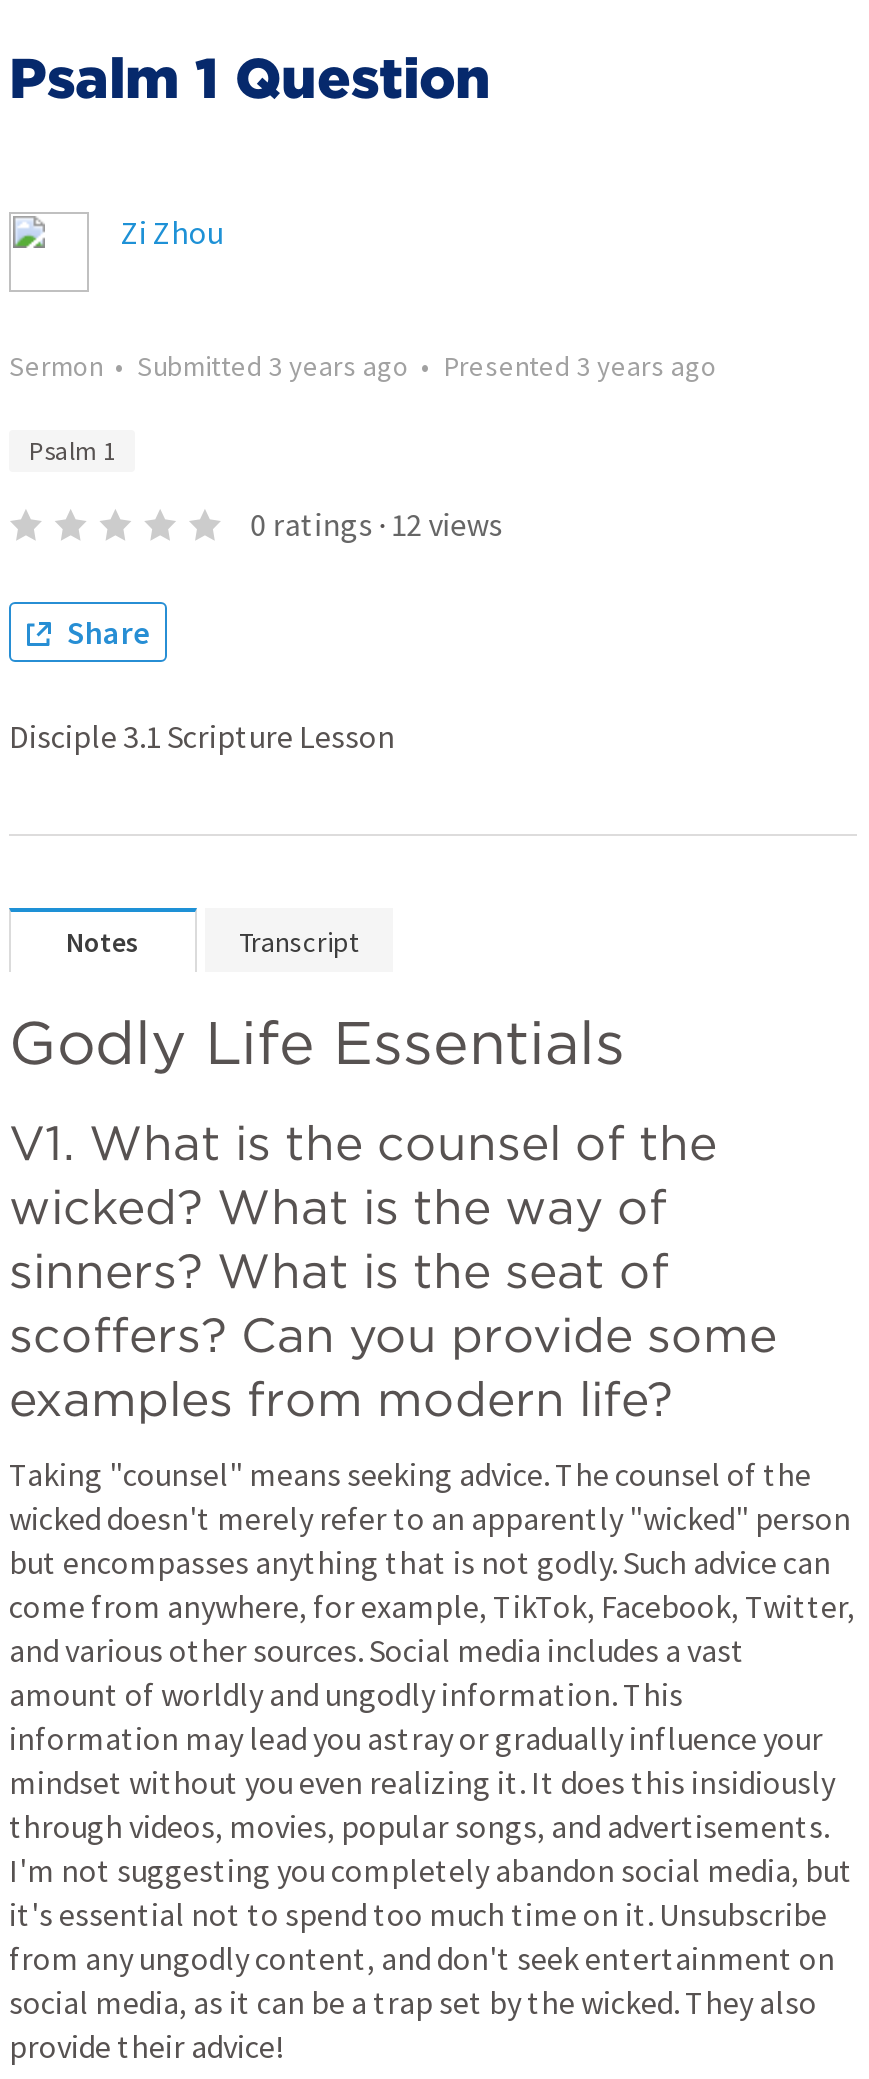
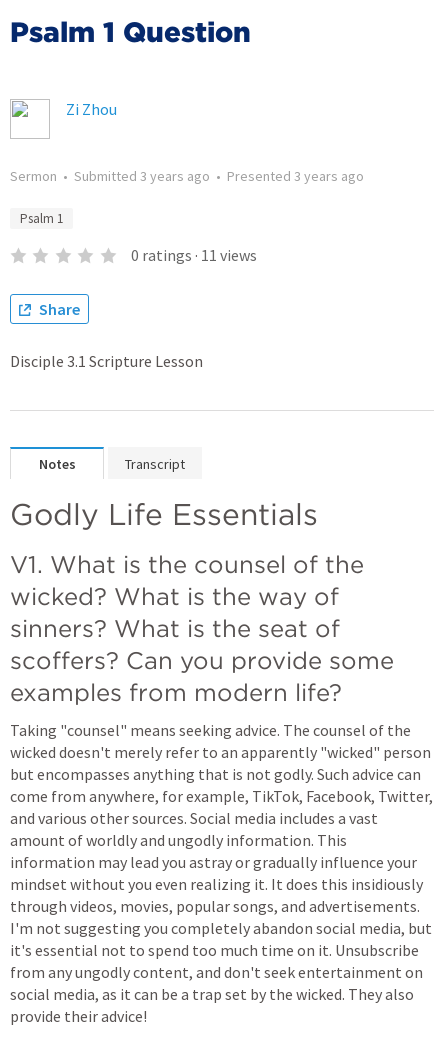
[250,504,502,544] 0 ratings · 12 views -> [131,245,257,265] 0 ratings · 11 views

